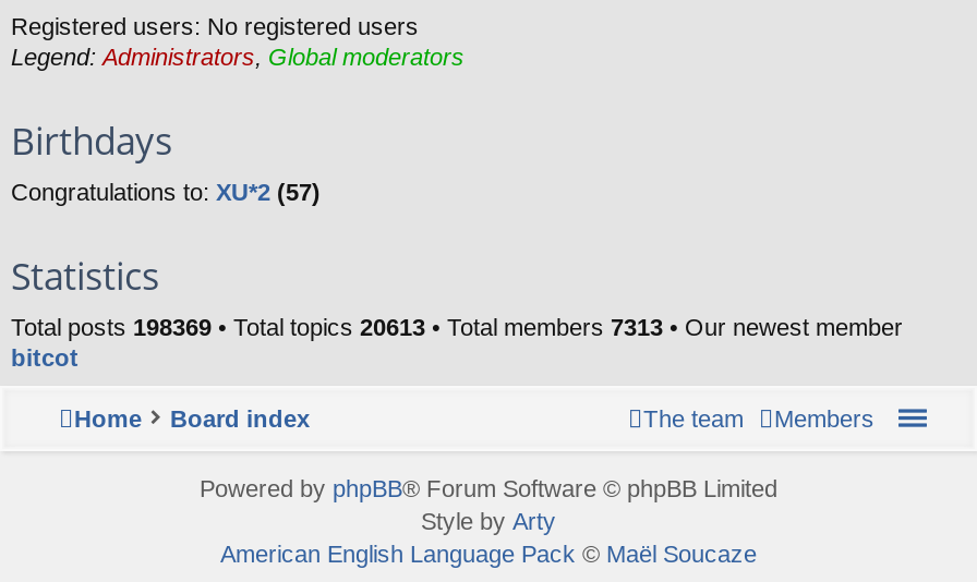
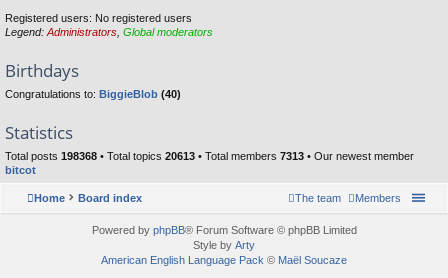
[11,179,321,205] Congratulations to: XU*2 (57) -> [5,88,181,100] Congratulations to: BiggieBlob (40)
[11,314,903,340] Total posts 198369 • Total topics 20613 • Total members 7313 • Our newest member -> [5,150,414,162] Total posts 198368 • Total topics 20613 • Total members 7313 • Our newest member

